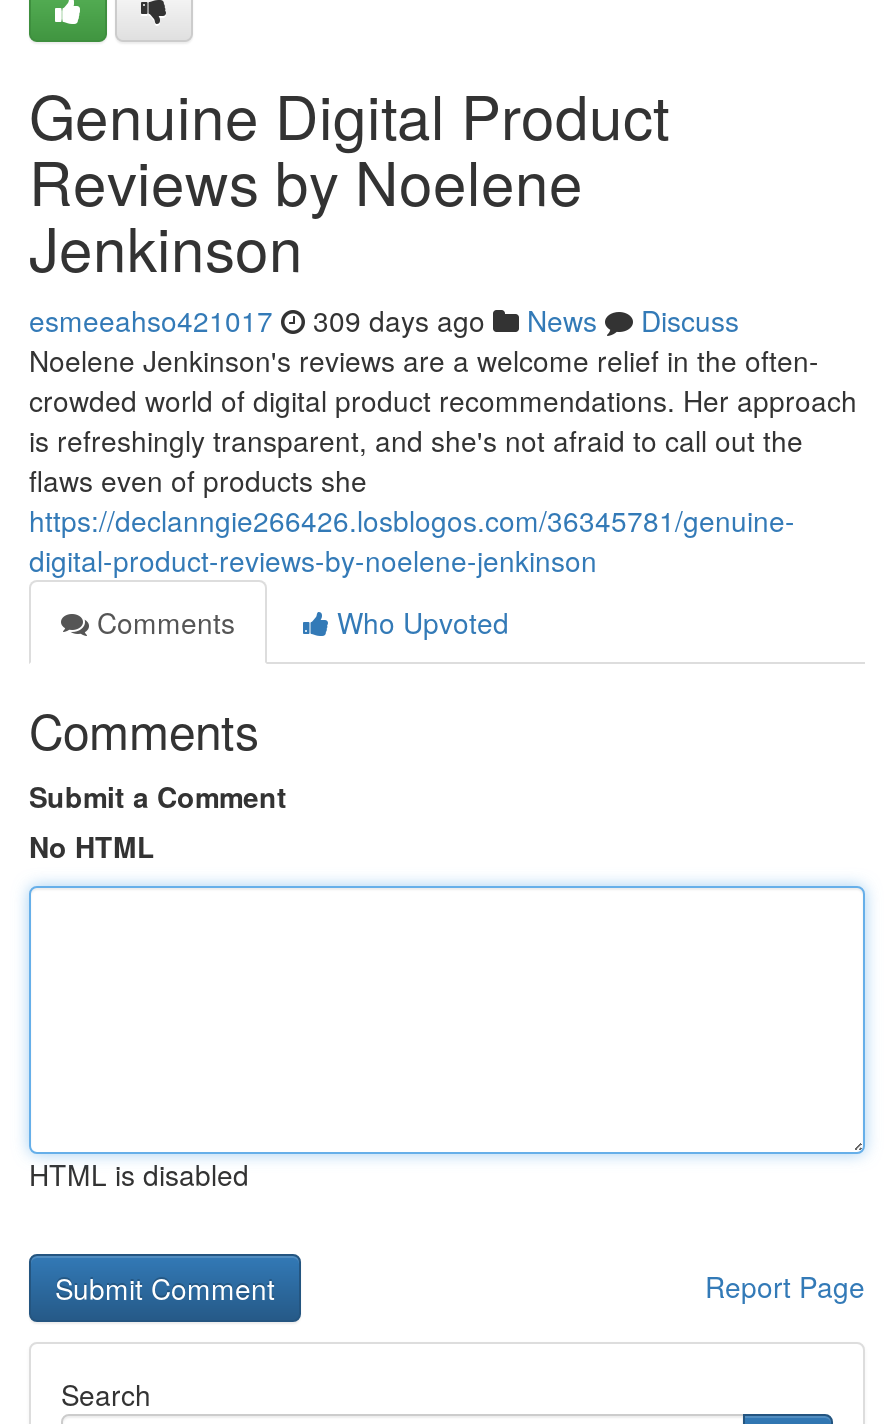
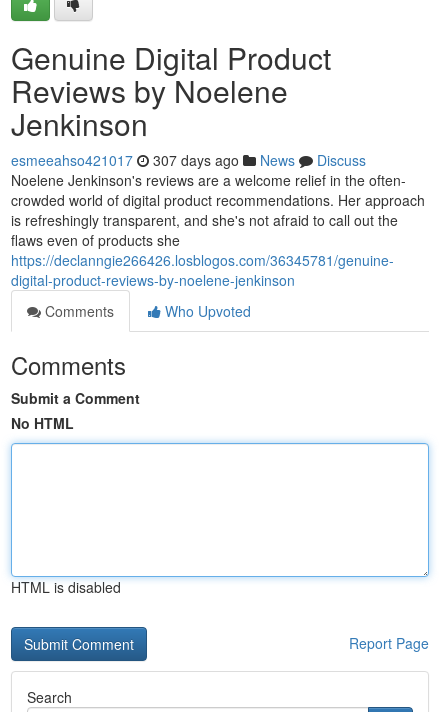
[29,300,739,340] esmeeahso421017 309 days ago News Discuss -> [11,150,366,170] esmeeahso421017 307 days ago News Discuss

